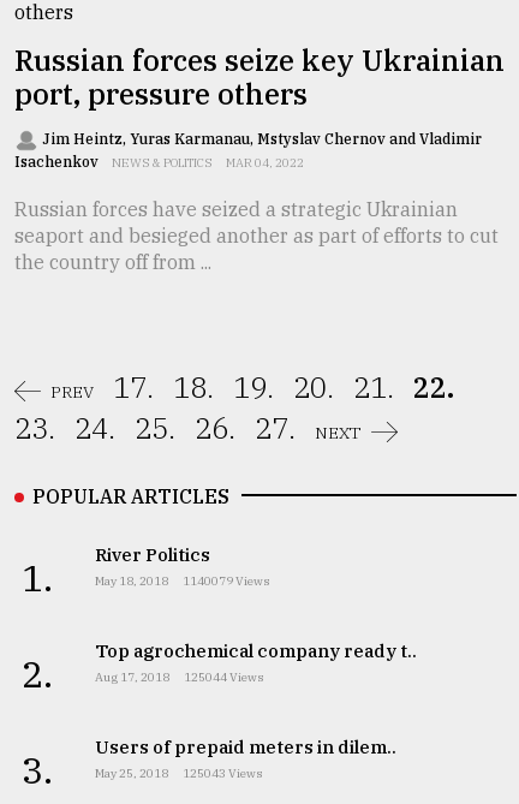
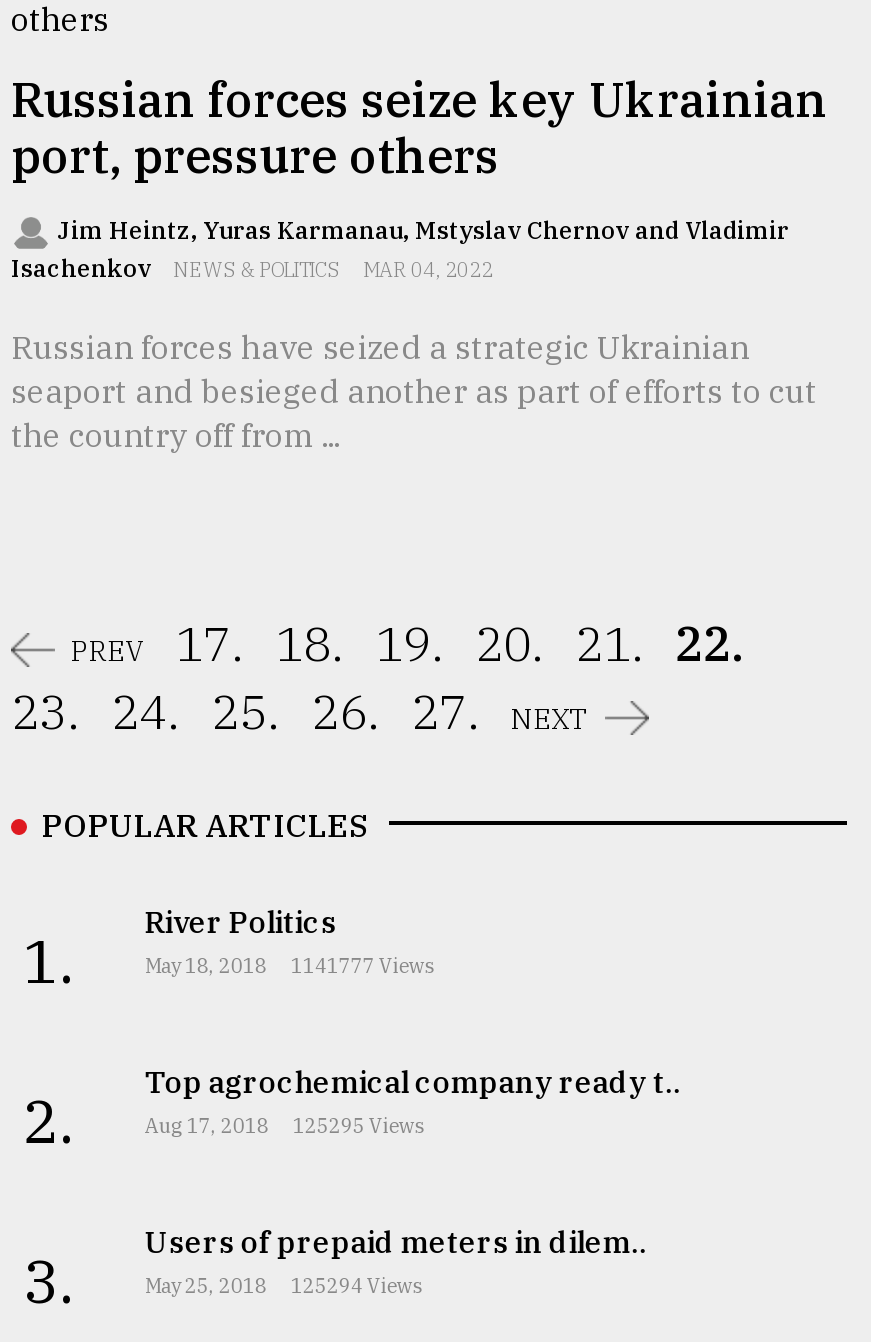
[95,574,270,589] May 18, 2018 1140079 Views -> [145,954,437,980] May 18, 2018 1141777 Views
[95,670,264,685] Aug 17, 2018 125044 Views -> [145,1114,427,1140] Aug 17, 2018 125295 Views
[95,766,263,782] May 25, 2018 125043 Views -> [145,1274,425,1300] May 25, 2018 125294 Views

